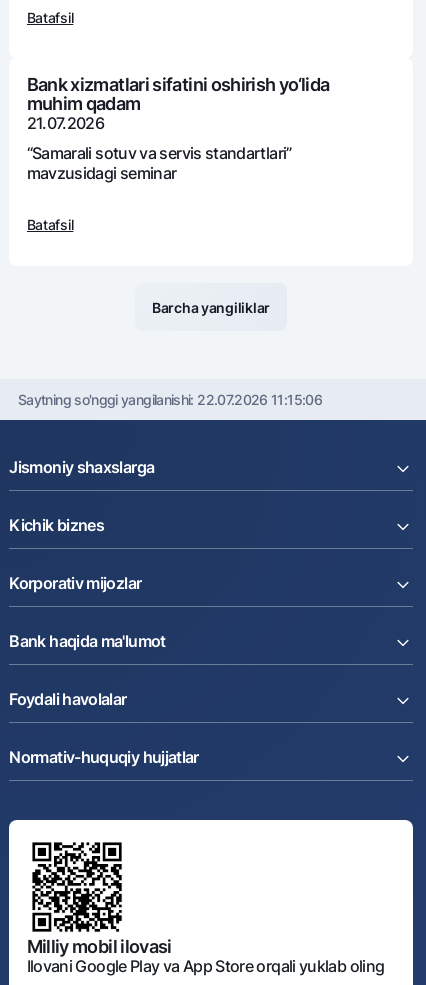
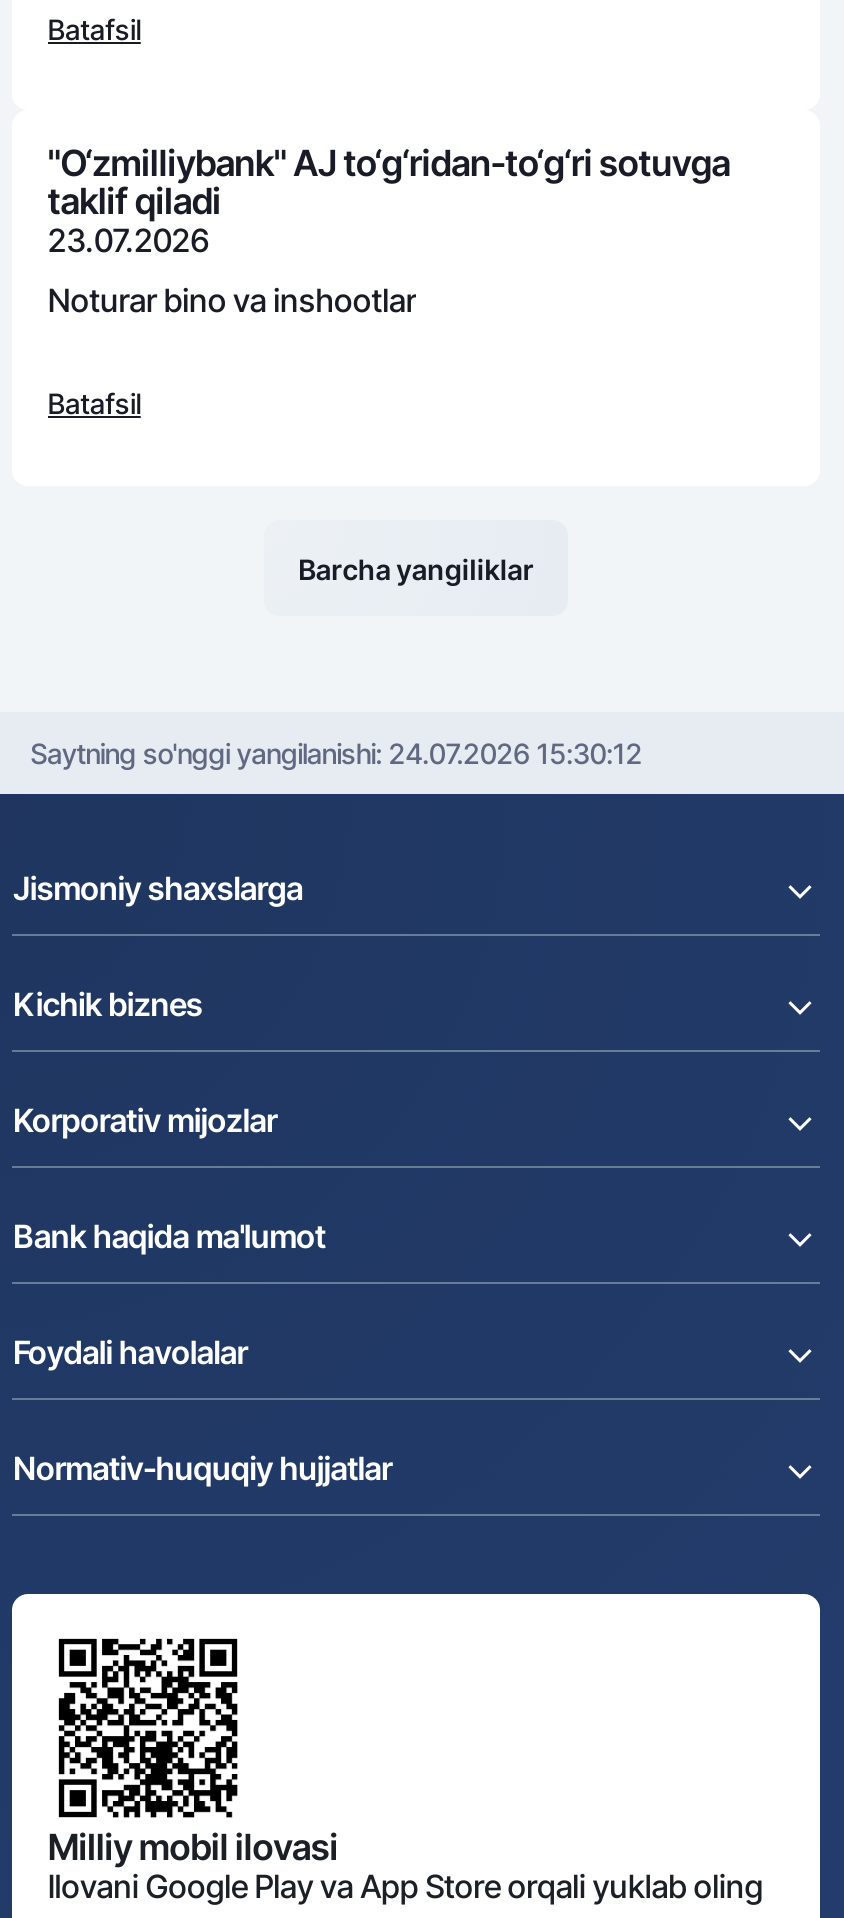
[27,74,329,133] Bank xizmatlari sifatini oshirish yo‘lida | muhim qadam | 21.07.2026 -> [47,143,730,261] "O‘zmilliybank" AJ to‘g‘ridan-to‘g‘ri sotuvga | taklif qiladi | 23.07.2026
[27,143,292,183] “Samarali sotuv va sеrvis standartlari” | mavzusidagi sеminar -> [47,281,416,321] Noturar bino va inshootlar
[18,391,322,408] Saytning so'nggi yangilanishi: 22.07.2026 11:15:06 -> [30,736,642,770] Saytning so'nggi yangilanishi: 24.07.2026 15:30:12

